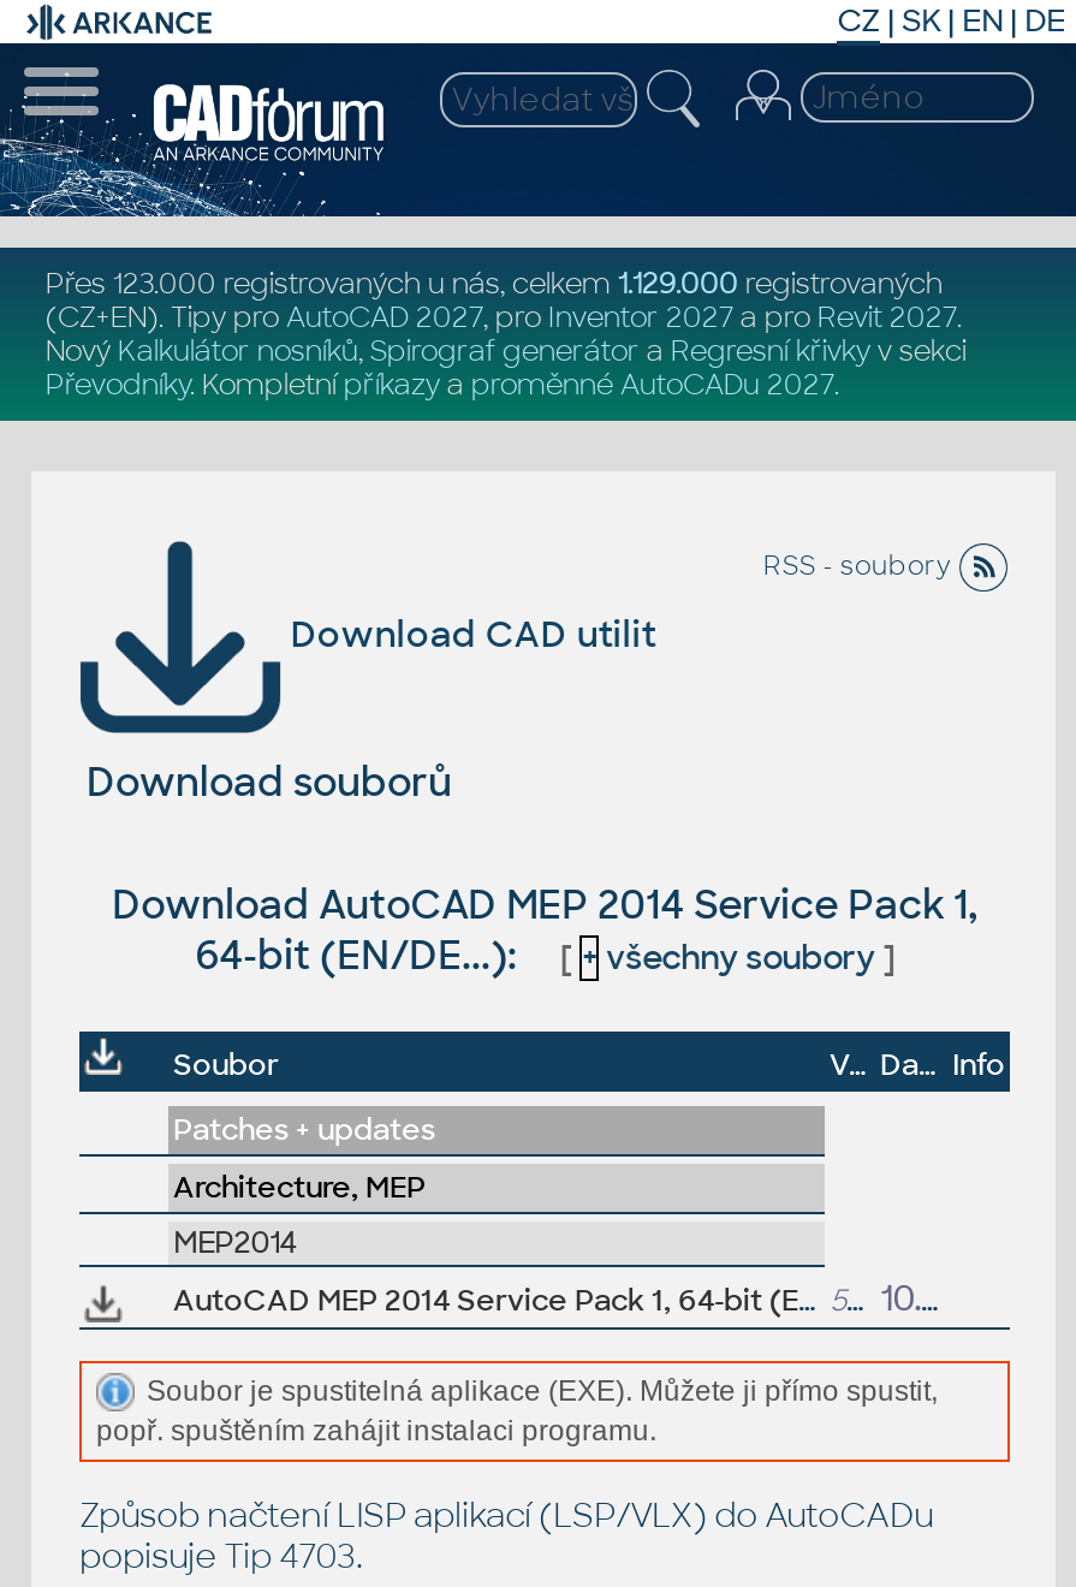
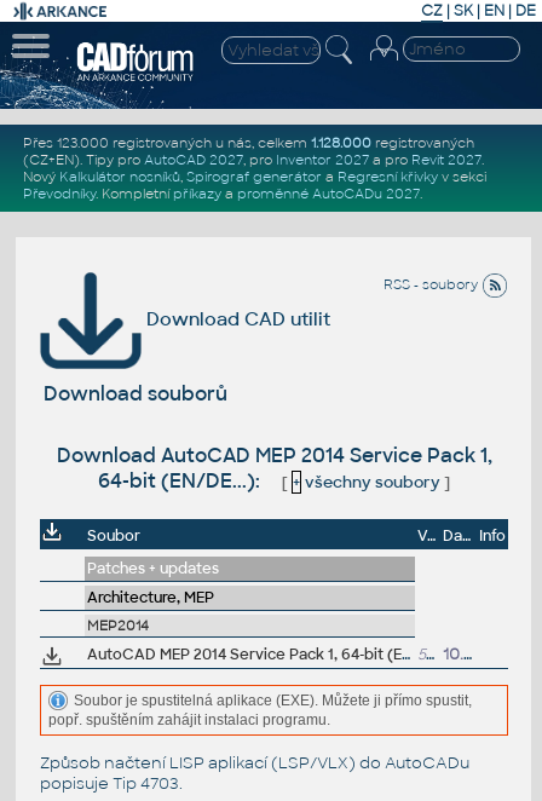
[45,267,942,301] Přes 123.000 registrovaných u nás, celkem 1.129.000 registrovaných -> [23,134,474,151] Přes 123.000 registrovaných u nás, celkem 1.128.000 registrovaných

